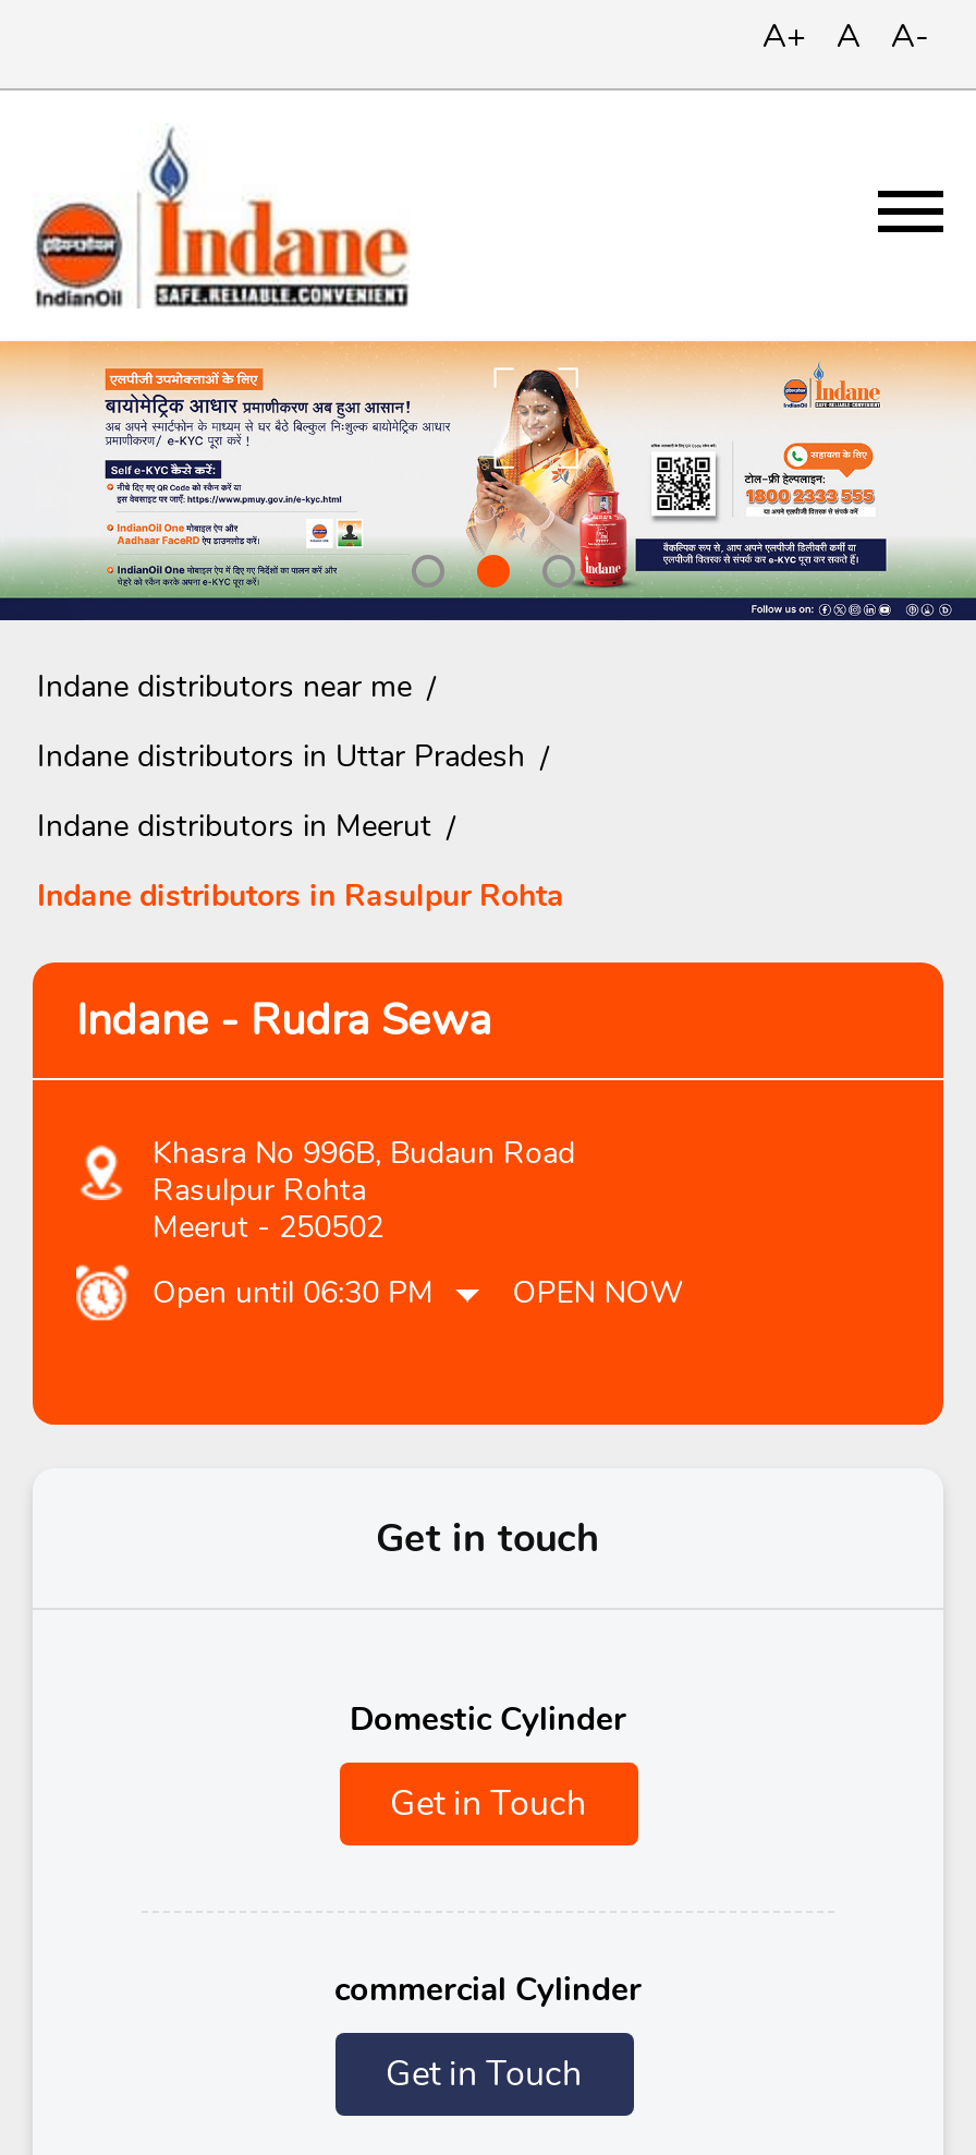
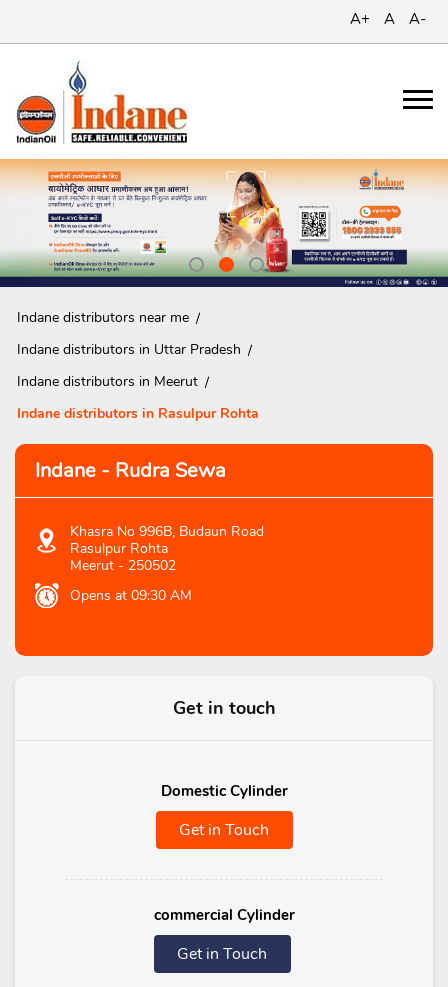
[152,1273,682,1314] Open until 06:30 PM | OPEN NOW -> [70,586,192,605] Opens at 09:30 AM

